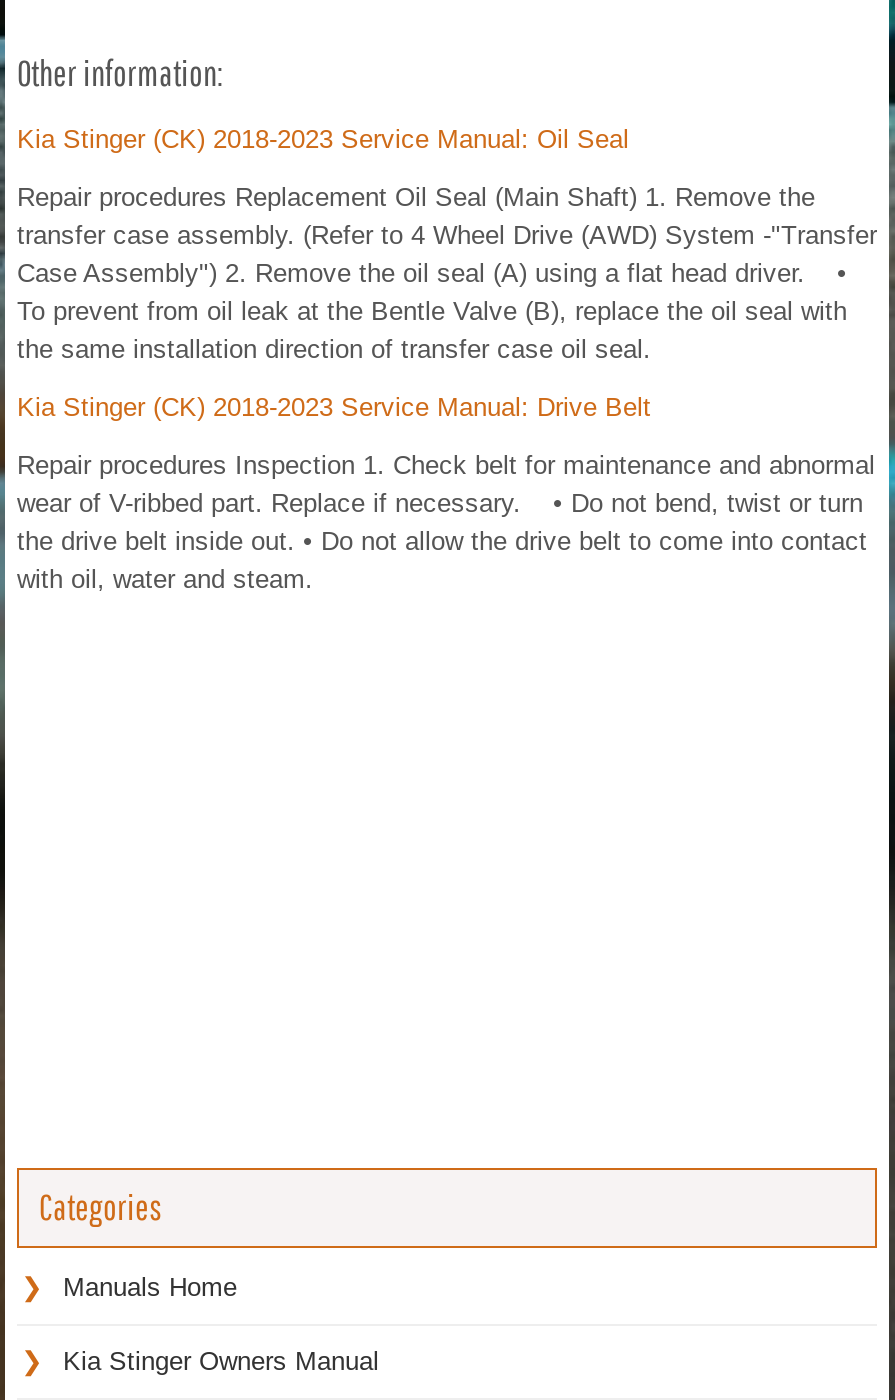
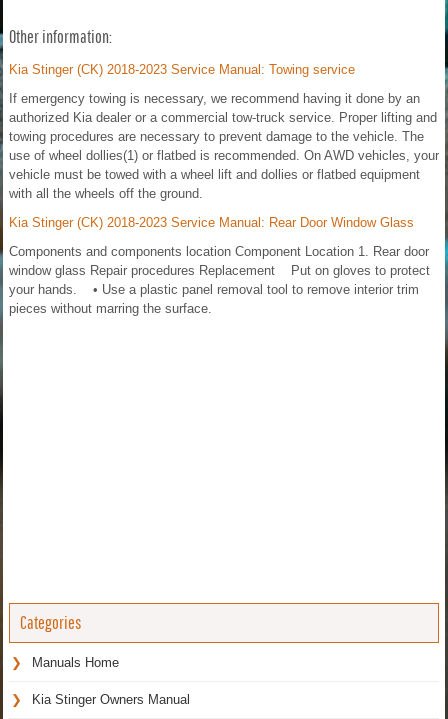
[17,123,629,153] Kia Stinger (CK) 2018-2023 Service Manual: Oil Seal -> [9,62,355,77] Kia Stinger (CK) 2018-2023 Service Manual: Towing service
[17,181,877,363] Repair procedures Replacement Oil Seal (Main Shaft) 1. Remove the | transfer case assembly. (Refer to 4 Wheel Drive (AWD) System -"Transfer | Case Assembly") 2. Remove the oil seal (A) using a flat head driver. • | To prevent from oil leak at the Bentle Valve (B), replace the oil seal with | the same installation direction of transfer case oil seal. -> [9,91,439,201] If emergency towing is necessary, we recommend having it done by an | authorized Kia dealer or a commercial tow-truck service. Proper lifting and | towing procedures are necessary to prevent damage to the vehicle. The | use of wheel dollies(1) or flatbed is recommended. On AWD vehicles, your | vehicle must be towed with a wheel lift and dollies or flatbed equipment | with all the wheels off the ground.
[17,391,651,421] Kia Stinger (CK) 2018-2023 Service Manual: Drive Belt -> [9,215,414,230] Kia Stinger (CK) 2018-2023 Service Manual: Rear Door Window Glass
[17,449,875,593] Repair procedures Inspection 1. Check belt for maintenance and abnormal | wear of V-ribbed part. Replace if necessary. • Do not bend, twist or turn | the drive belt inside out. • Do not allow the drive belt to come into contact | with oil, water and steam. -> [9,244,430,316] Components and components location Component Location 1. Rear door | window glass Repair procedures Replacement Put on gloves to protect | your hands. • Use a plastic panel removal tool to remove interior trim | pieces without marring the surface.

